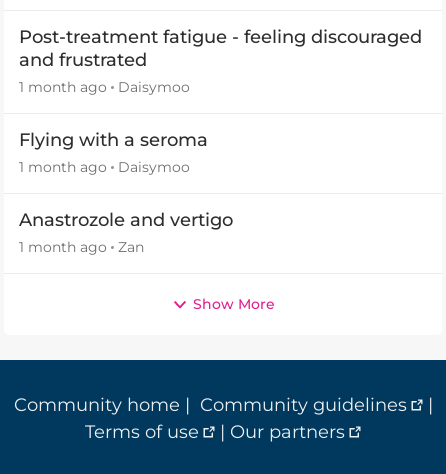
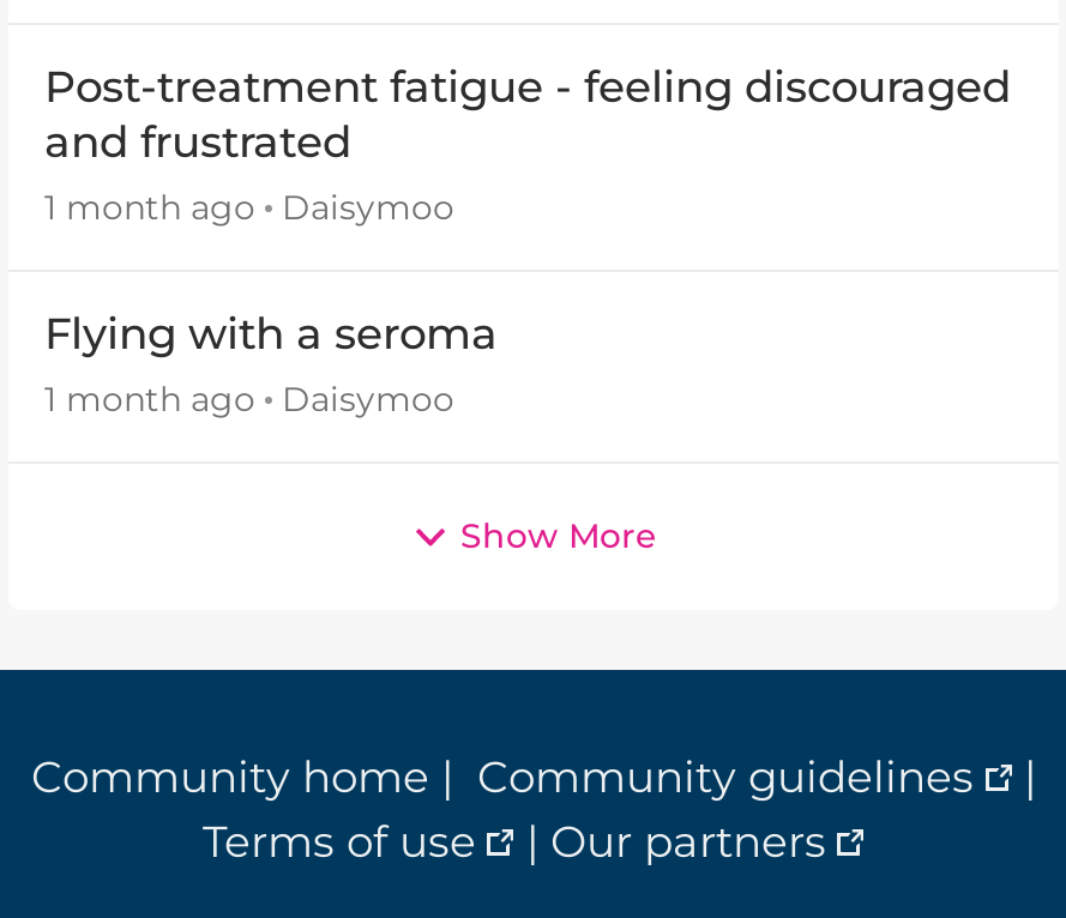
[19,209,233,256] Anastrozole and vertigo | 1 month ago | Zan -> none

